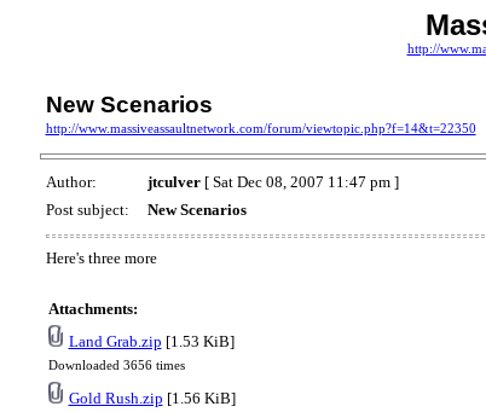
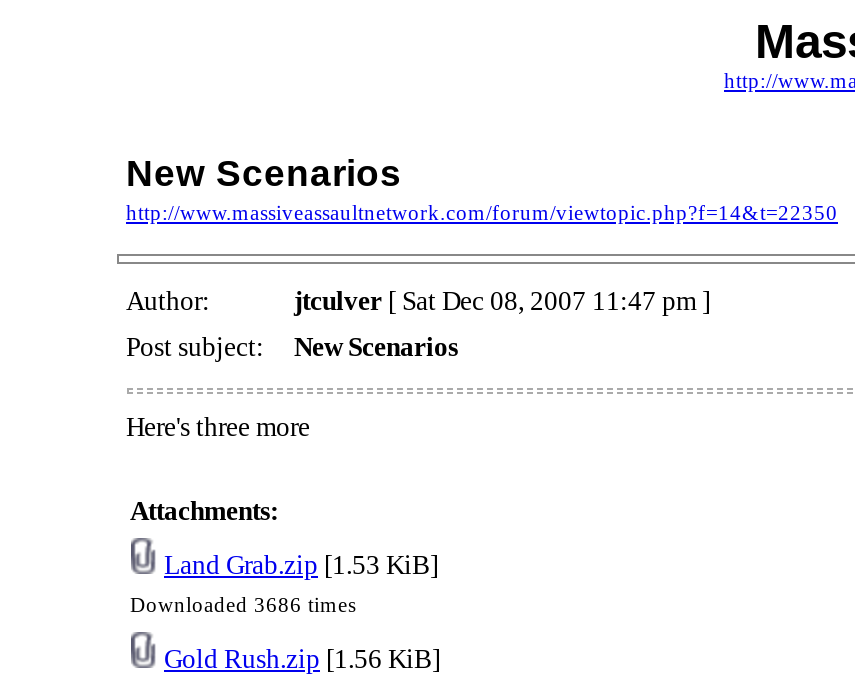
[48,358,184,372] Downloaded 3656 times -> [130,593,356,615] Downloaded 3686 times

